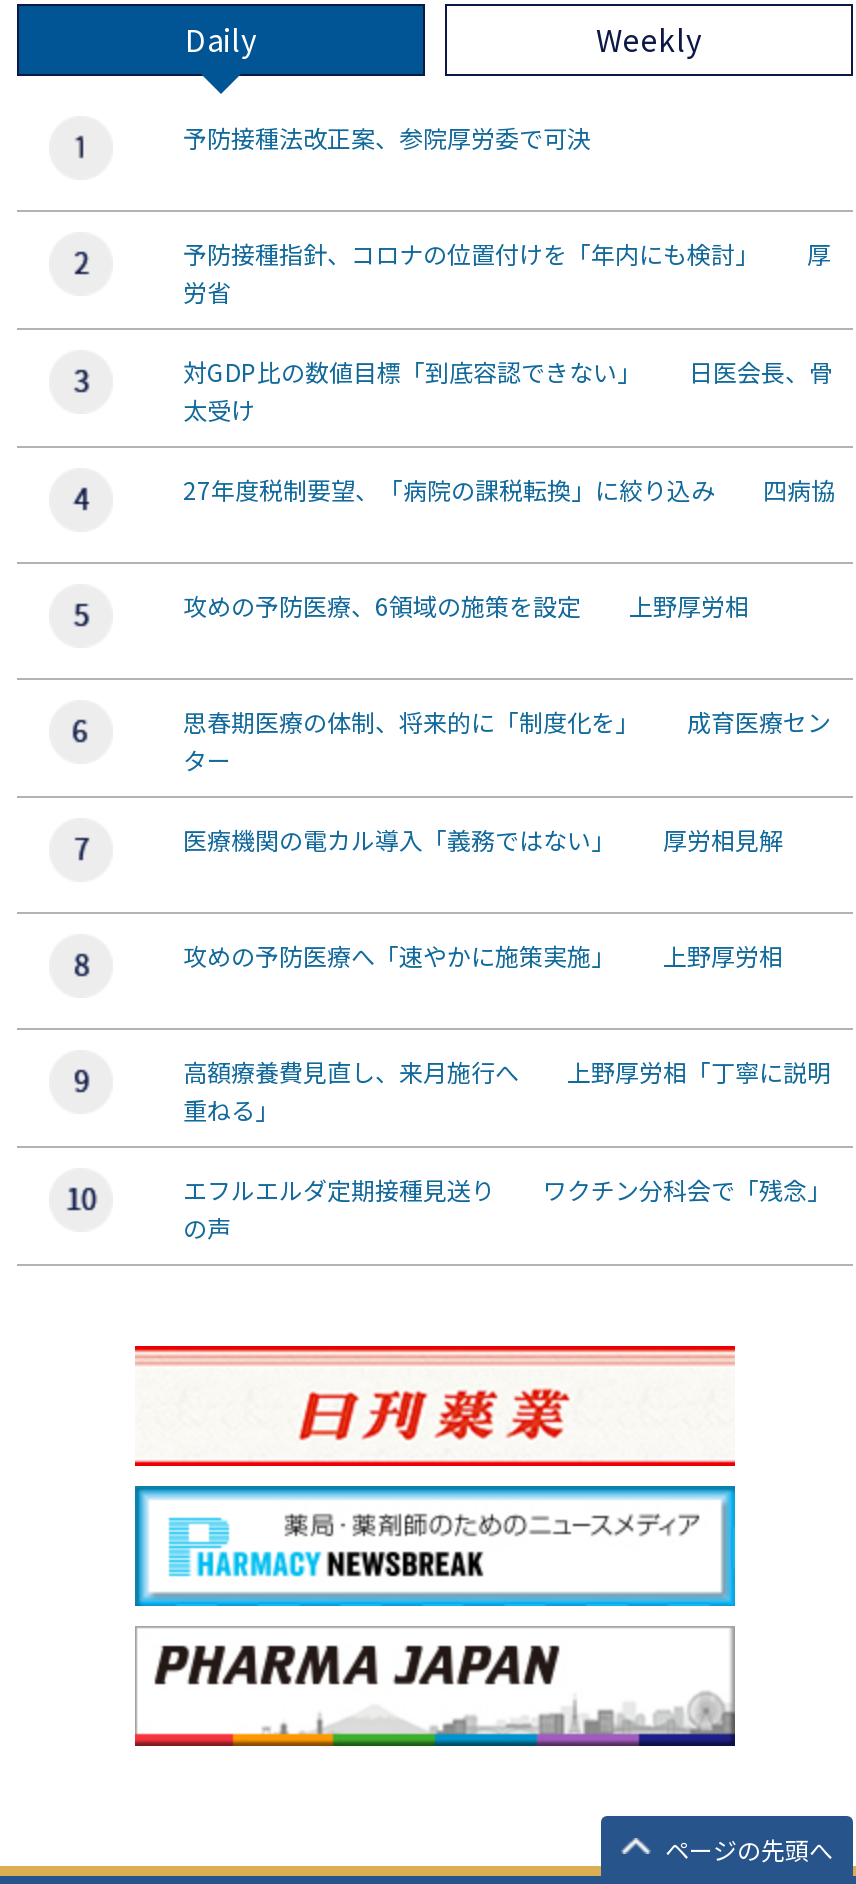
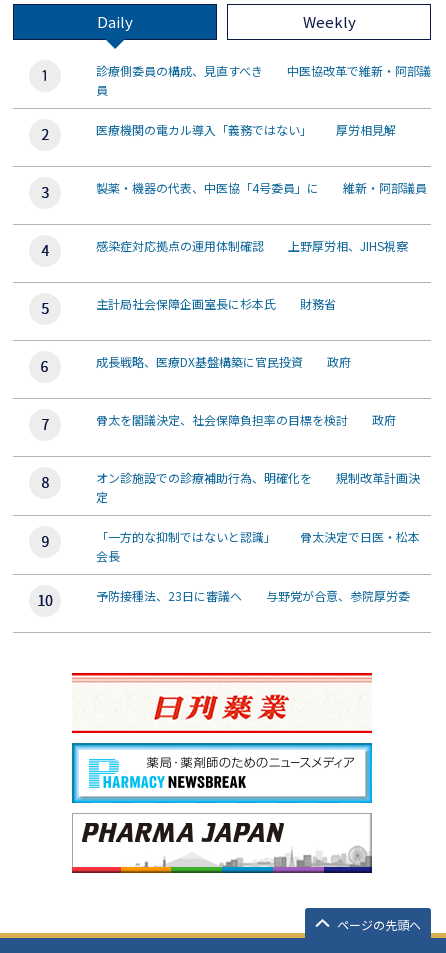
[183,120,835,776] 予防接種法改正案、参院厚労委で可決 | 予防接種指針、コロナの位置付けを「年内にも検討」 厚 | 労省 | 対GDP比の数値目標「到底容認できない」 日医会長、骨 | 太受け | 27年度税制要望、「病院の課税転換」に絞り込み 四病協 | 攻めの予防医療、6領域の施策を設定 上野厚労相 | 思春期医療の体制、将来的に「制度化を」 成育医療セン | ター -> [96,62,431,98] 診療側委員の構成、見直すべき 中医協改革で維新・阿部議 | 員
moved [183,822,783,856] -> [96,121,396,138]: 医療機関の電カル導入「義務ではない」 厚労相見解
[183,938,831,1244] 攻めの予防医療へ「速やかに施策実施」 上野厚労相 | 高額療養費見直し、来月施行へ 上野厚労相「丁寧に説明 | 重ねる」 | エフルエルダ定期接種見送り ワクチン分科会で「残念」 | の声 -> [96,179,427,604] 製薬・機器の代表、中医協「4号委員」に 維新・阿部議員 | 感染症対応拠点の運用体制確認 上野厚労相、JIHS視察 | 主計局社会保障企画室長に杉本氏 財務省 | 成長戦略、医療DX基盤構築に官民投資 政府 | 骨太を閣議決定、社会保障負担率の目標を検討 政府 | オン診施設での診療補助行為、明確化を 規制改革計画決 | 定 | 「一方的な抑制ではないと認識」 骨太決定で日医・松本 | 会長 | 予防接種法、23日に審議へ 与野党が合意、参院厚労委

